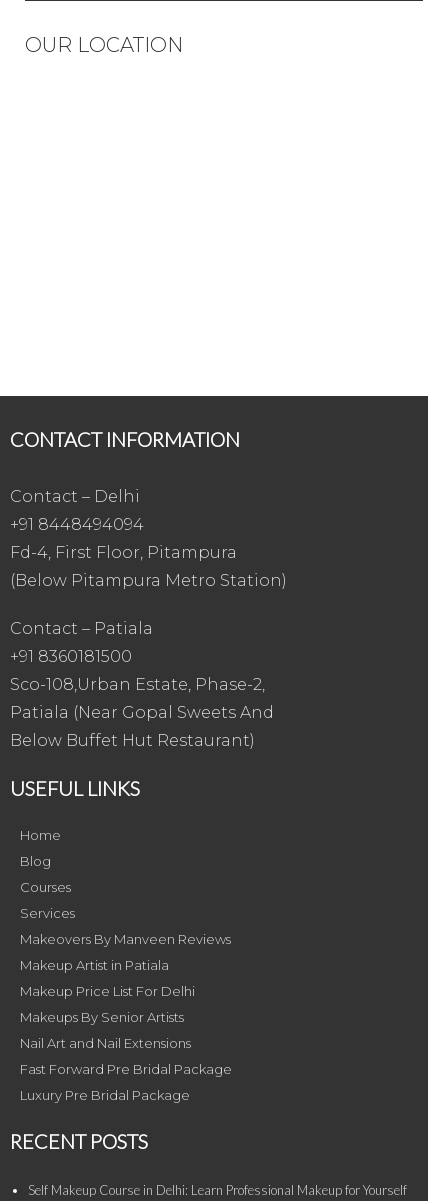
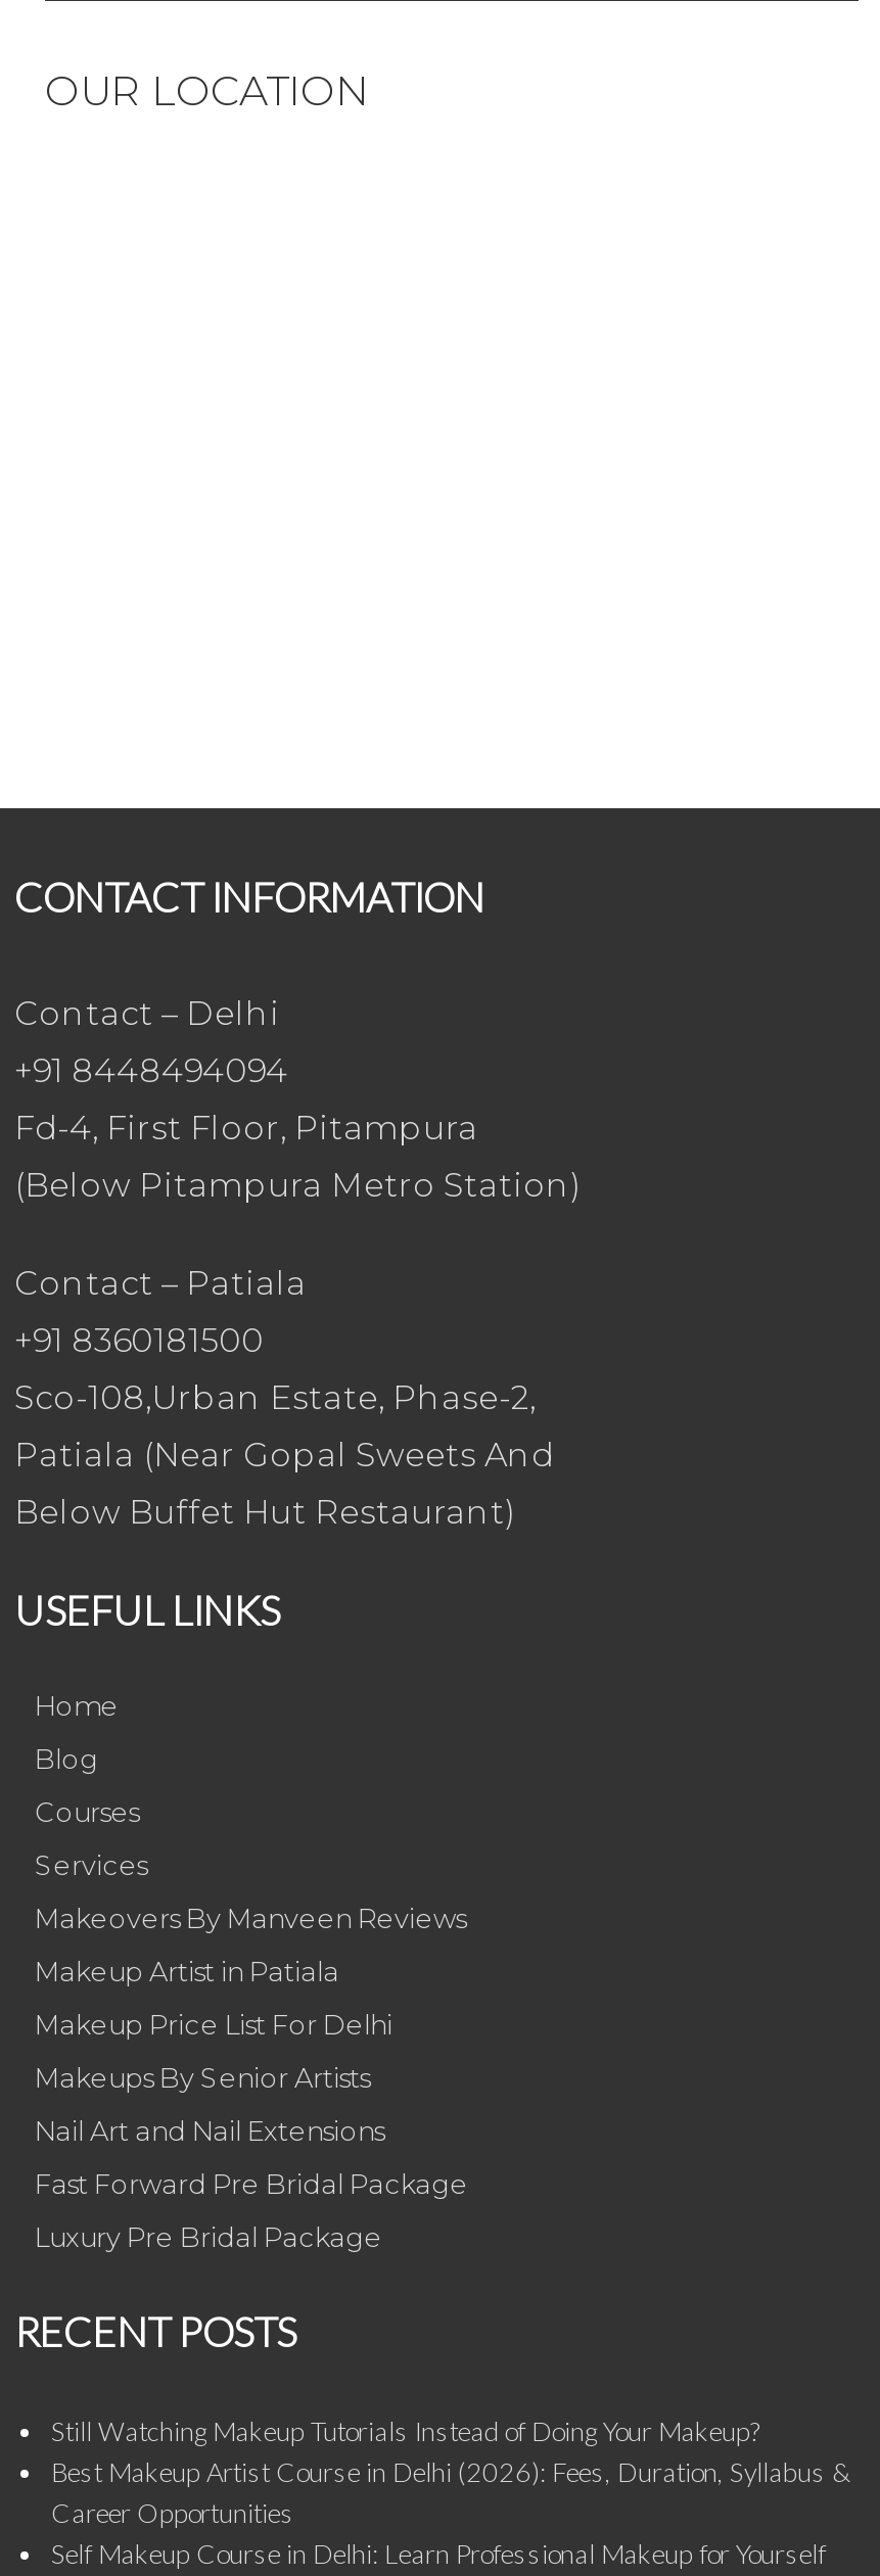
none -> [51,2415,850,2529] Still Watching Makeup Tutorials Instead of Doing Your Makeup? | Best Makeup Artist Course in Delhi (2026): Fees, Duration, Syllabus & | Career Opportunities

